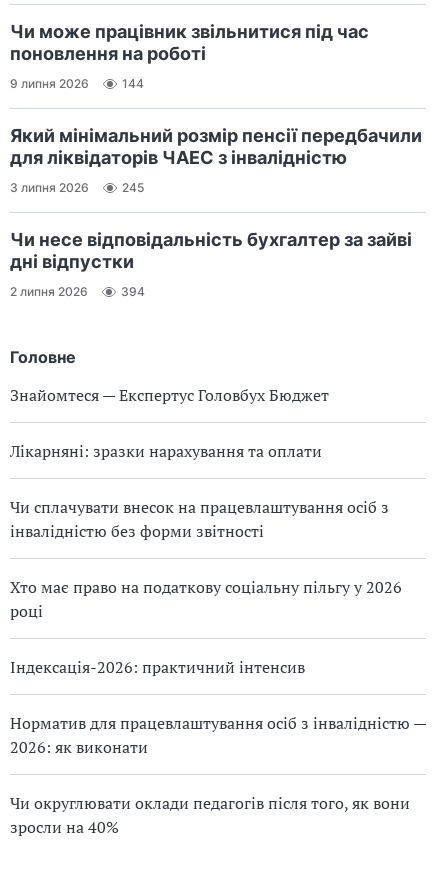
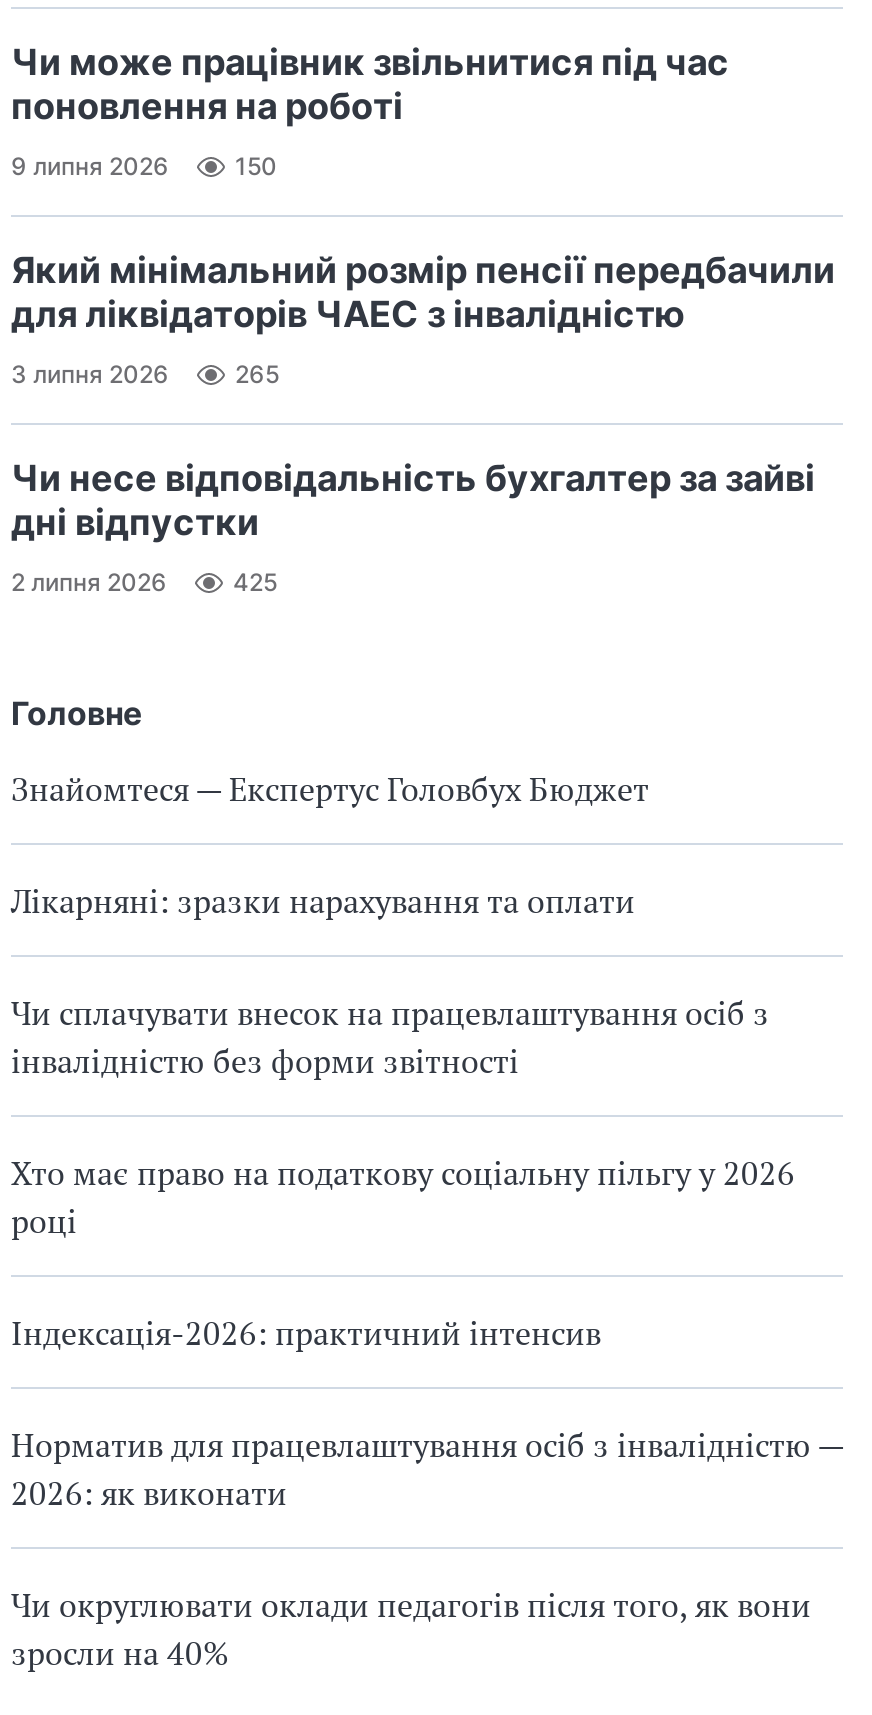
[122,76,144,91] 144 -> [235,152,277,182] 150
[122,180,144,195] 245 -> [235,360,279,390] 265
[121,284,145,299] 394 -> [233,568,277,598] 425

